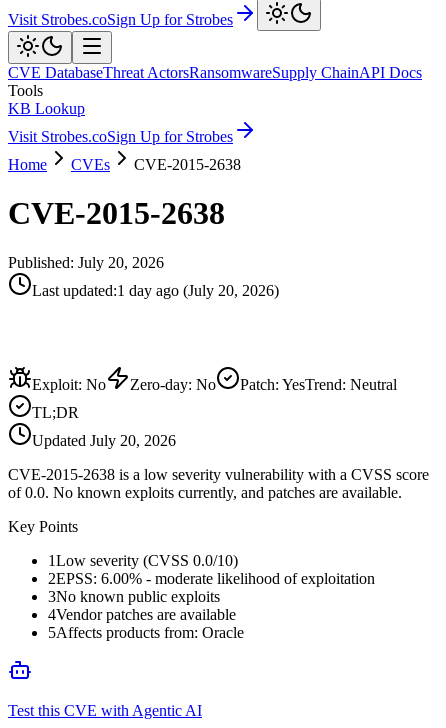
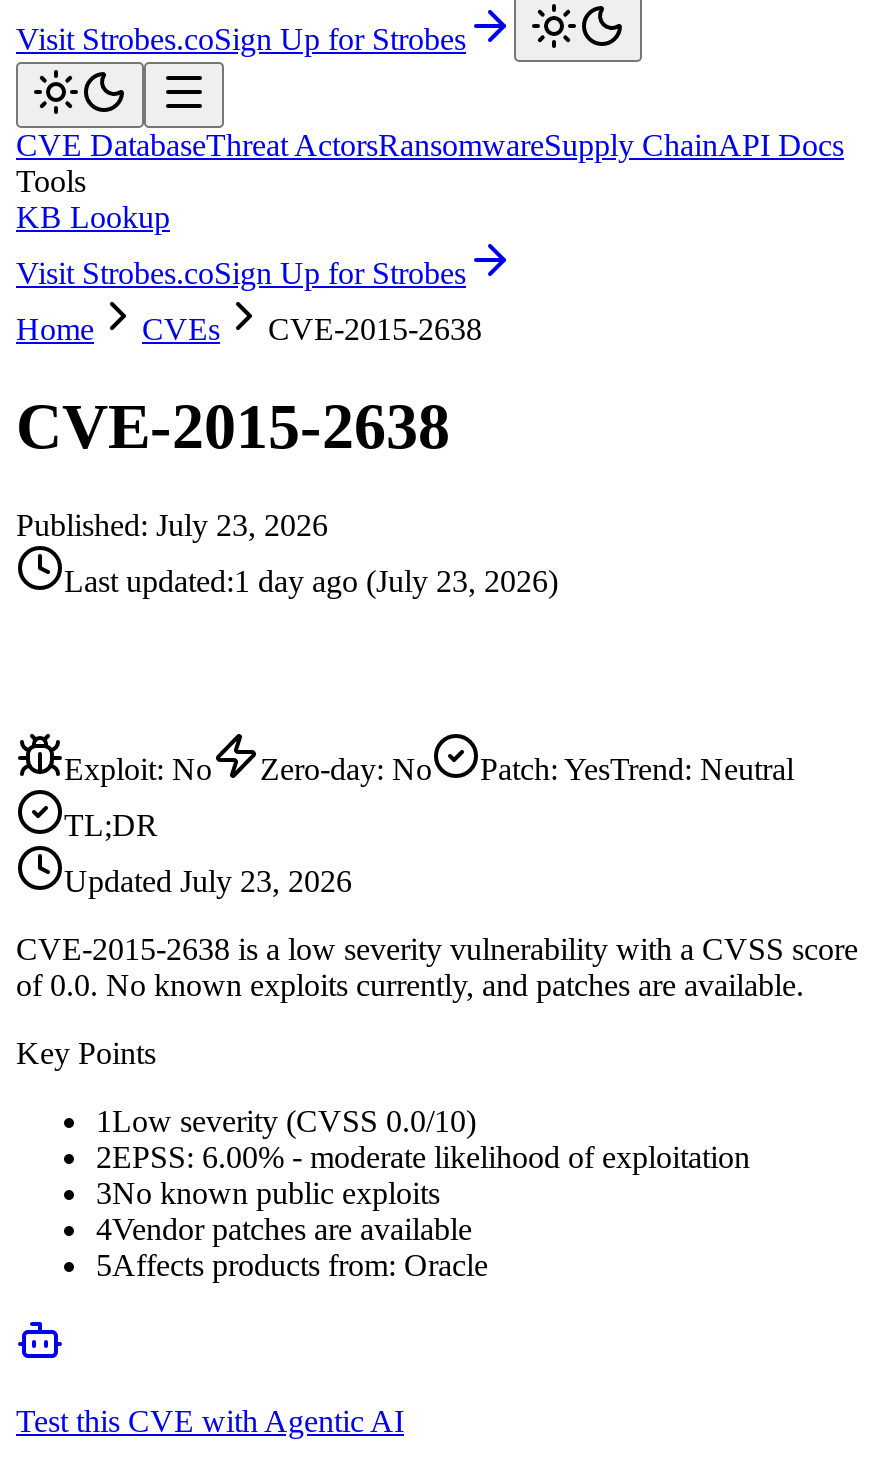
[8,254,164,271] Published: July 20, 2026 -> [16,508,328,542] Published: July 23, 2026
[32,282,279,299] Last updated:1 day ago (July 20, 2026) -> [64,564,558,598] Last updated:1 day ago (July 23, 2026)
[32,432,176,449] Updated July 20, 2026 -> [64,864,352,898] Updated July 23, 2026

